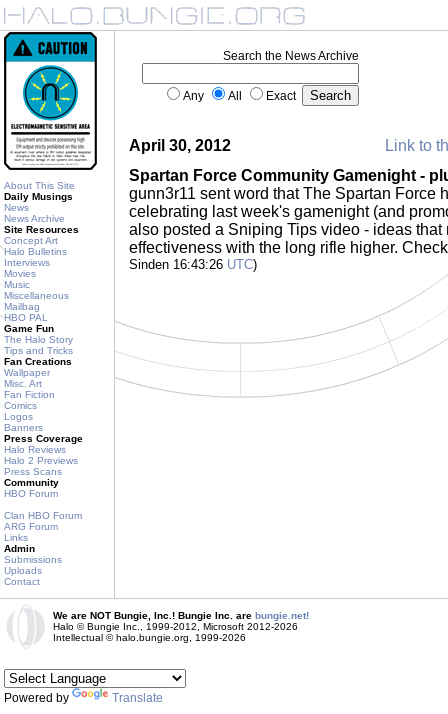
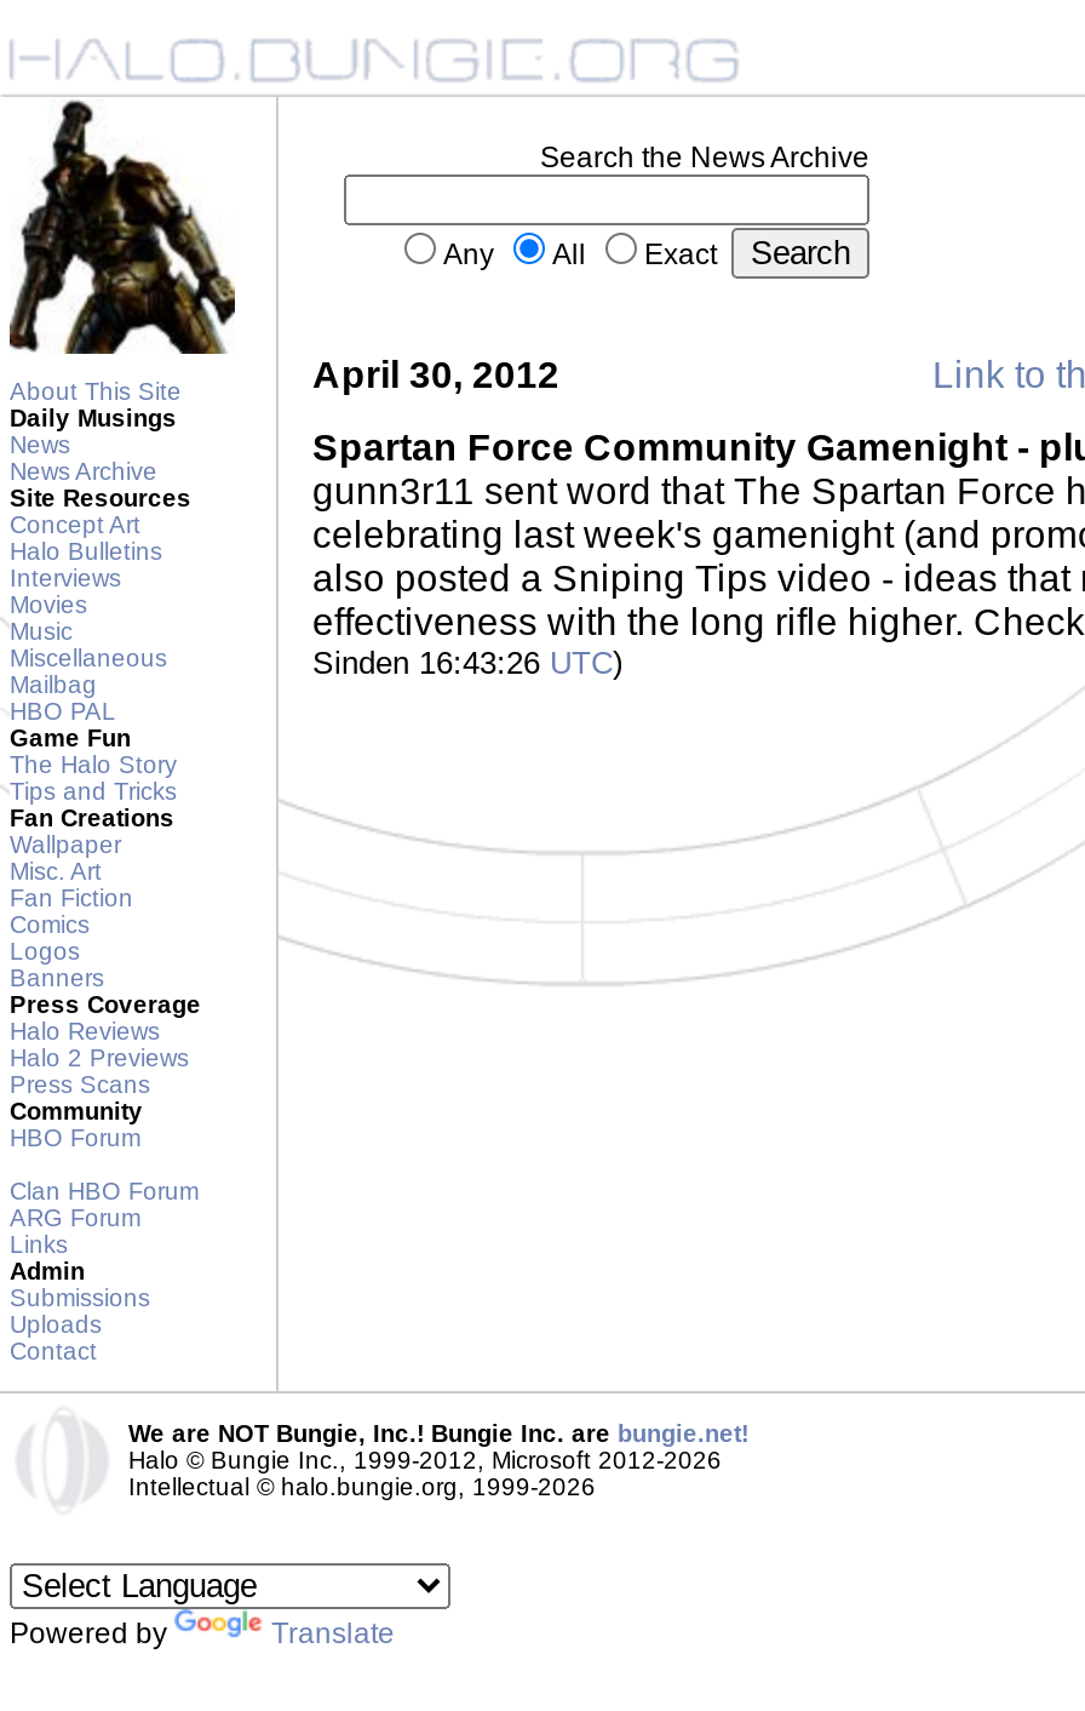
[3,31,98,171] [image] -> [7,99,237,356] [image]

